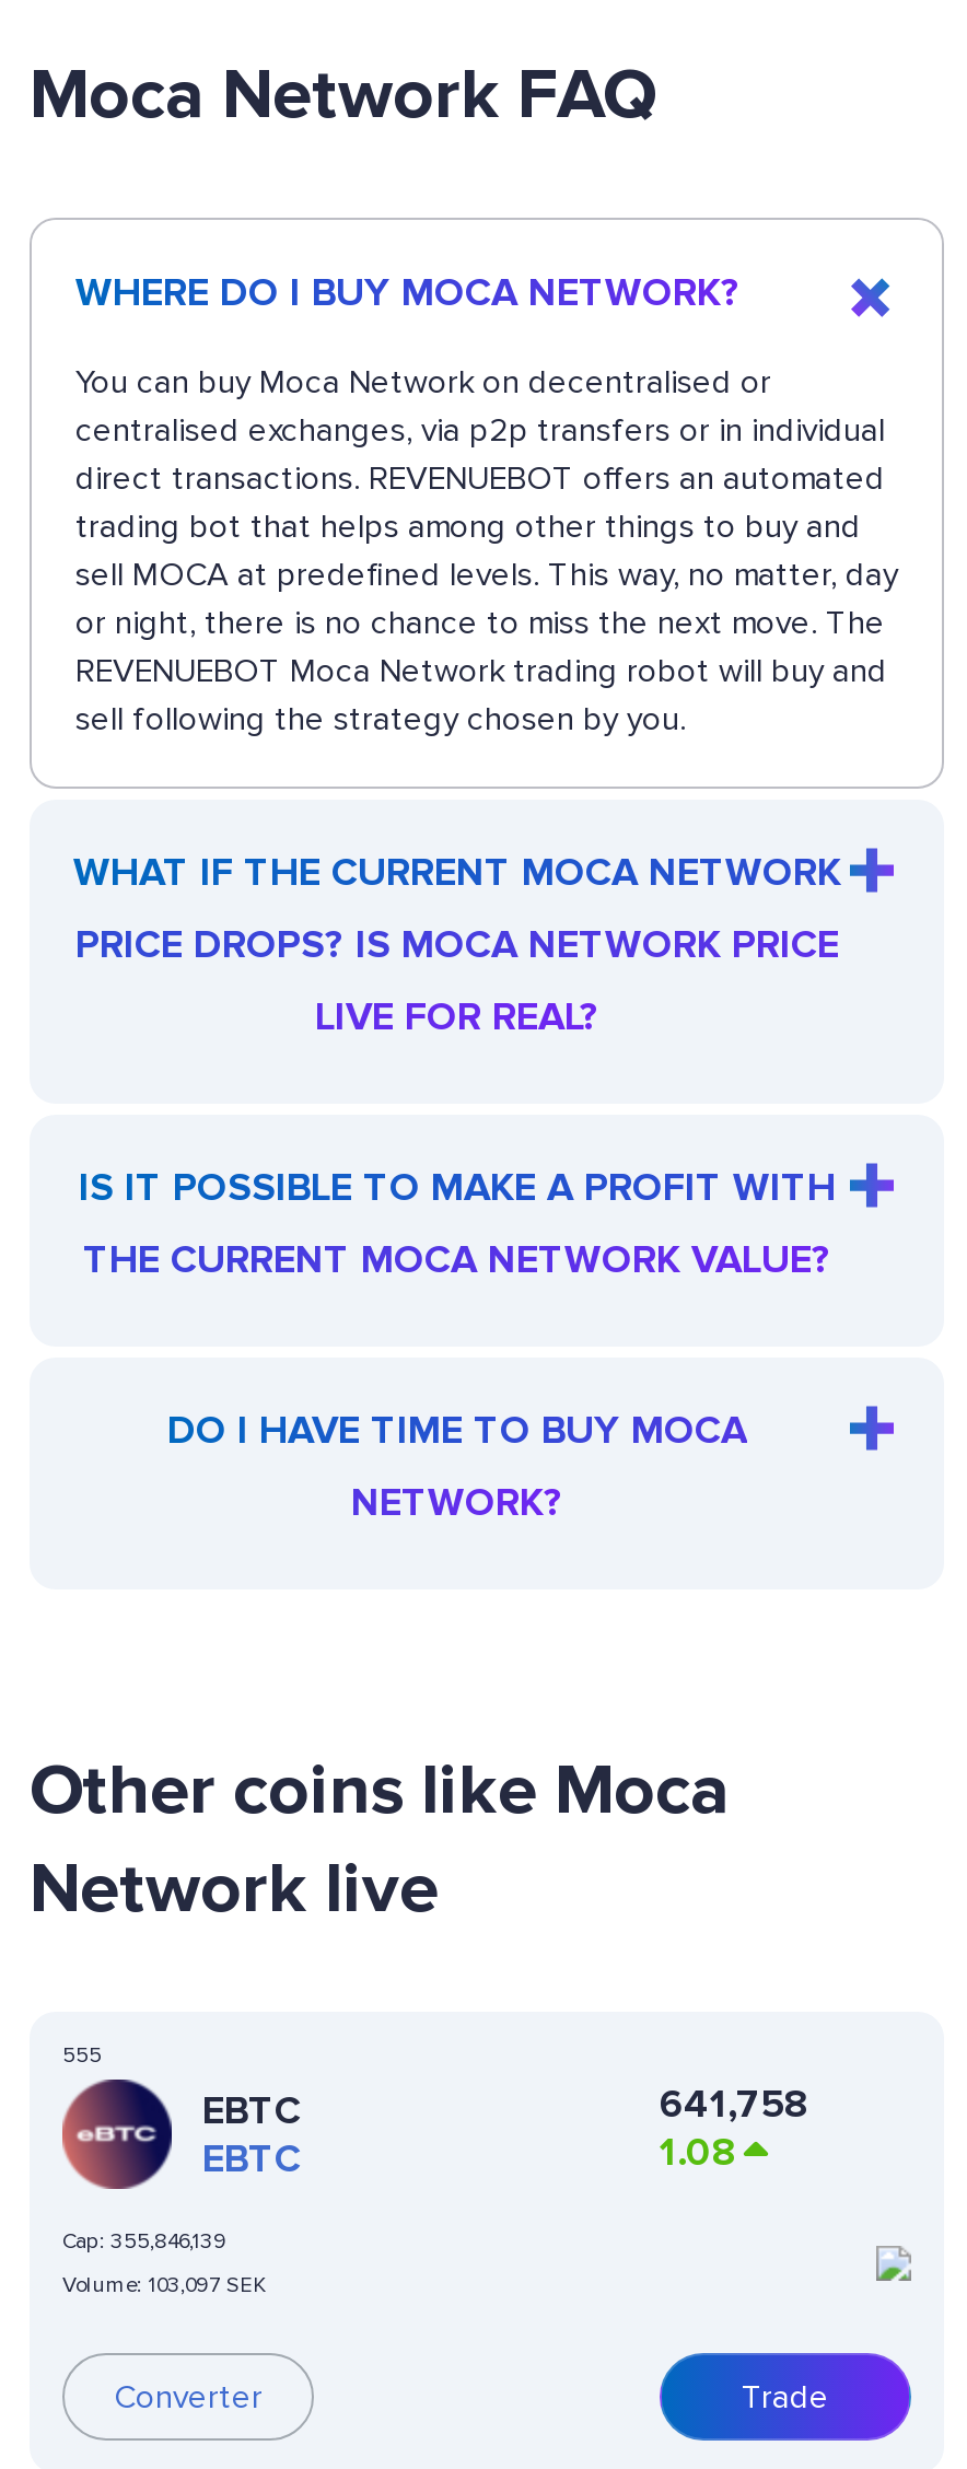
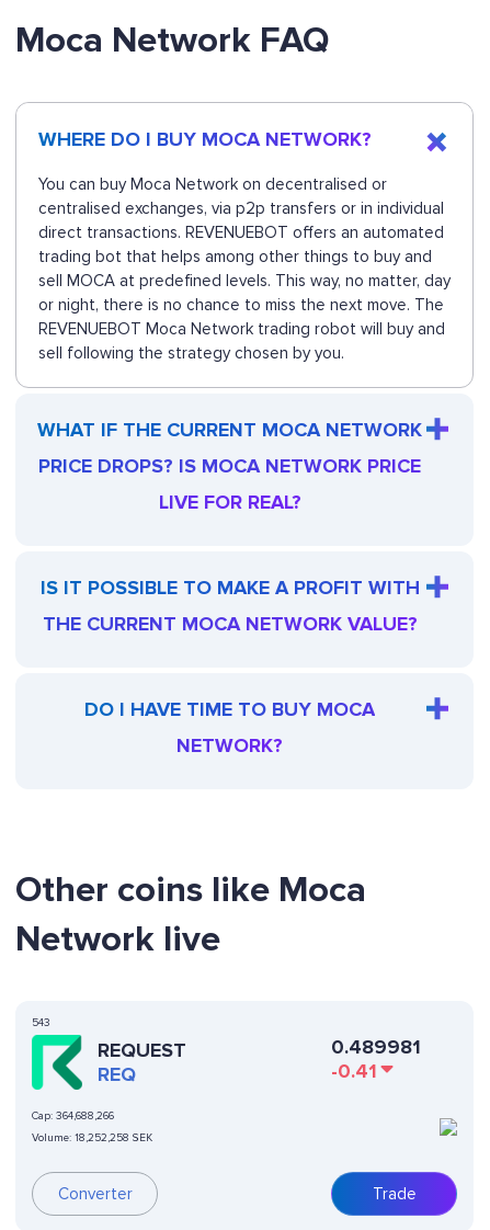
[60,2043,301,2191] [image] | 555 | EBTC | EBTC -> [31,1016,186,1091] [image] | 543 | REQUEST | REQ
[660,2080,808,2128] 641,758 -> [331,1035,421,1059] 0.489981
[660,2128,736,2176] 1.08 -> [331,1059,377,1083] -0.41
[62,2229,226,2255] Cap: 355,846,139 -> [32,1110,114,1123] Cap: 364,688,266
[62,2273,266,2299] Volume: 103,097 SEK -> [32,1132,152,1145] Volume: 18,252,258 SEK

